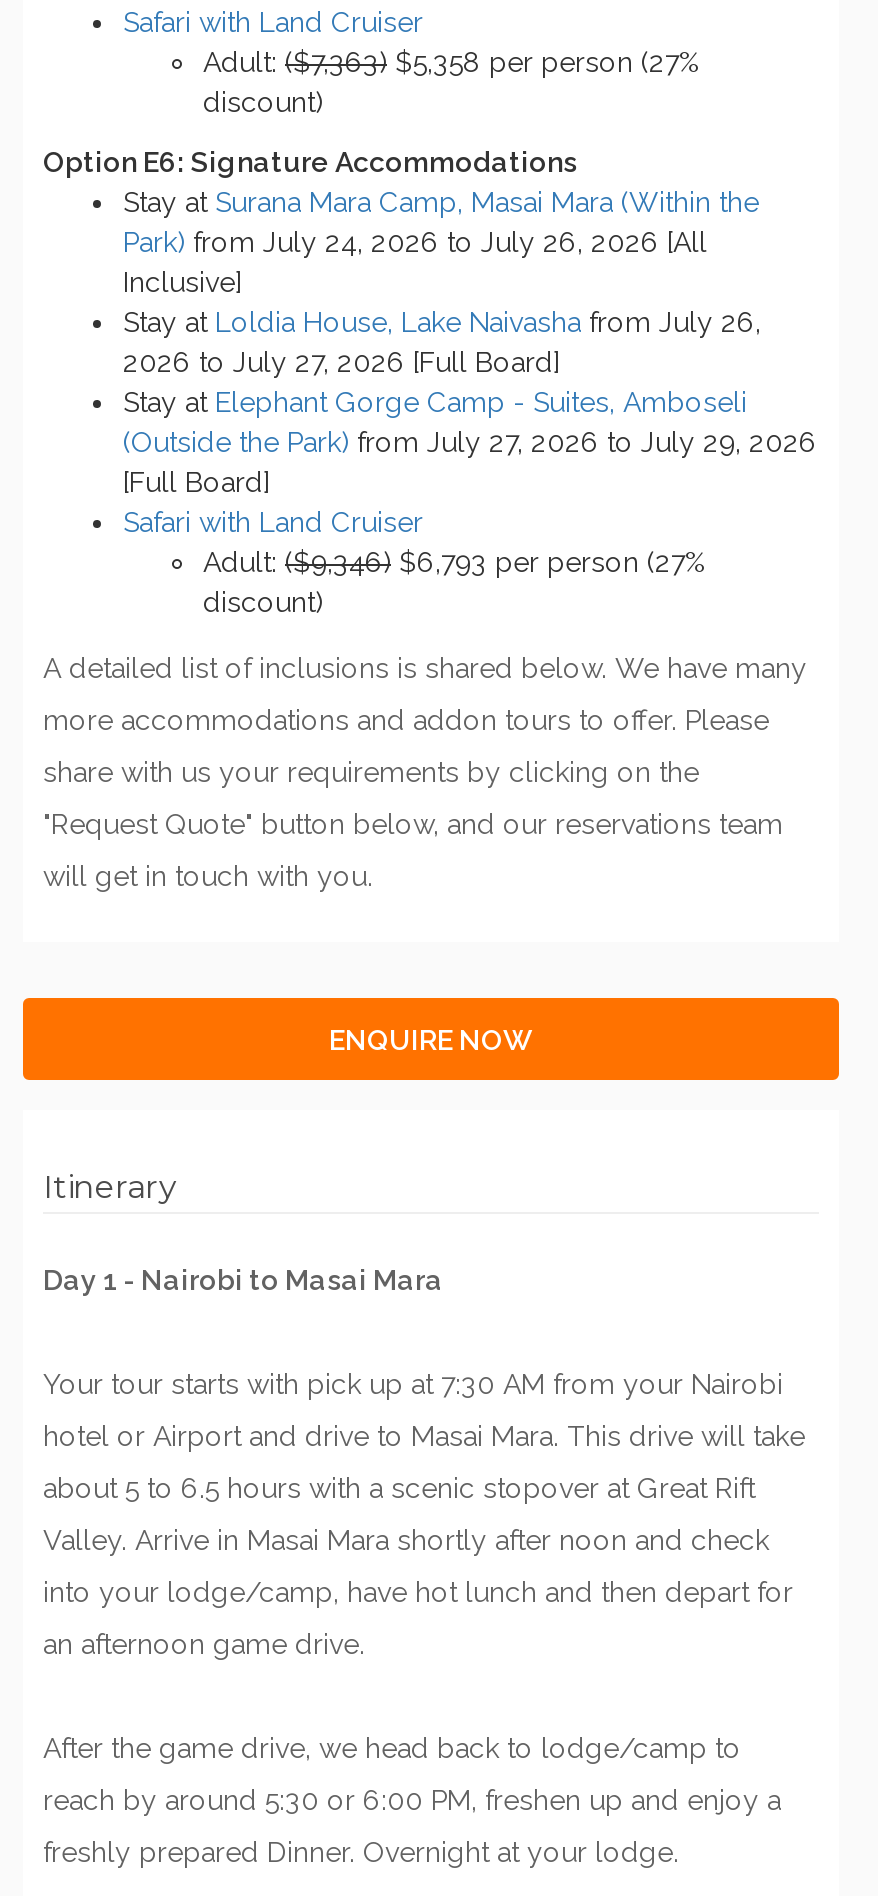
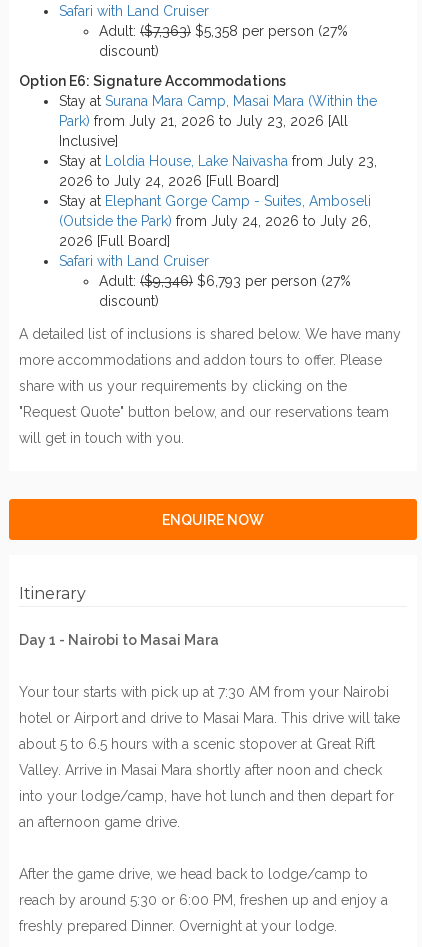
[123,226,707,258] Park) from July 24, 2026 to July 26, 2026 [All -> [59,113,348,129] Park) from July 21, 2026 to July 23, 2026 [All
[123,306,761,338] Stay at Loldia House, Lake Naivasha from July 26, -> [59,153,377,169] Stay at Loldia House, Lake Naivasha from July 23,
[123,346,559,378] 2026 to July 27, 2026 [Full Board] -> [59,173,279,189] 2026 to July 24, 2026 [Full Board]
[123,426,817,498] (Outside the Park) from July 27, 2026 to July 29, 2026 | [Full Board] -> [59,213,371,249] (Outside the Park) from July 24, 2026 to July 26, | 2026 [Full Board]

